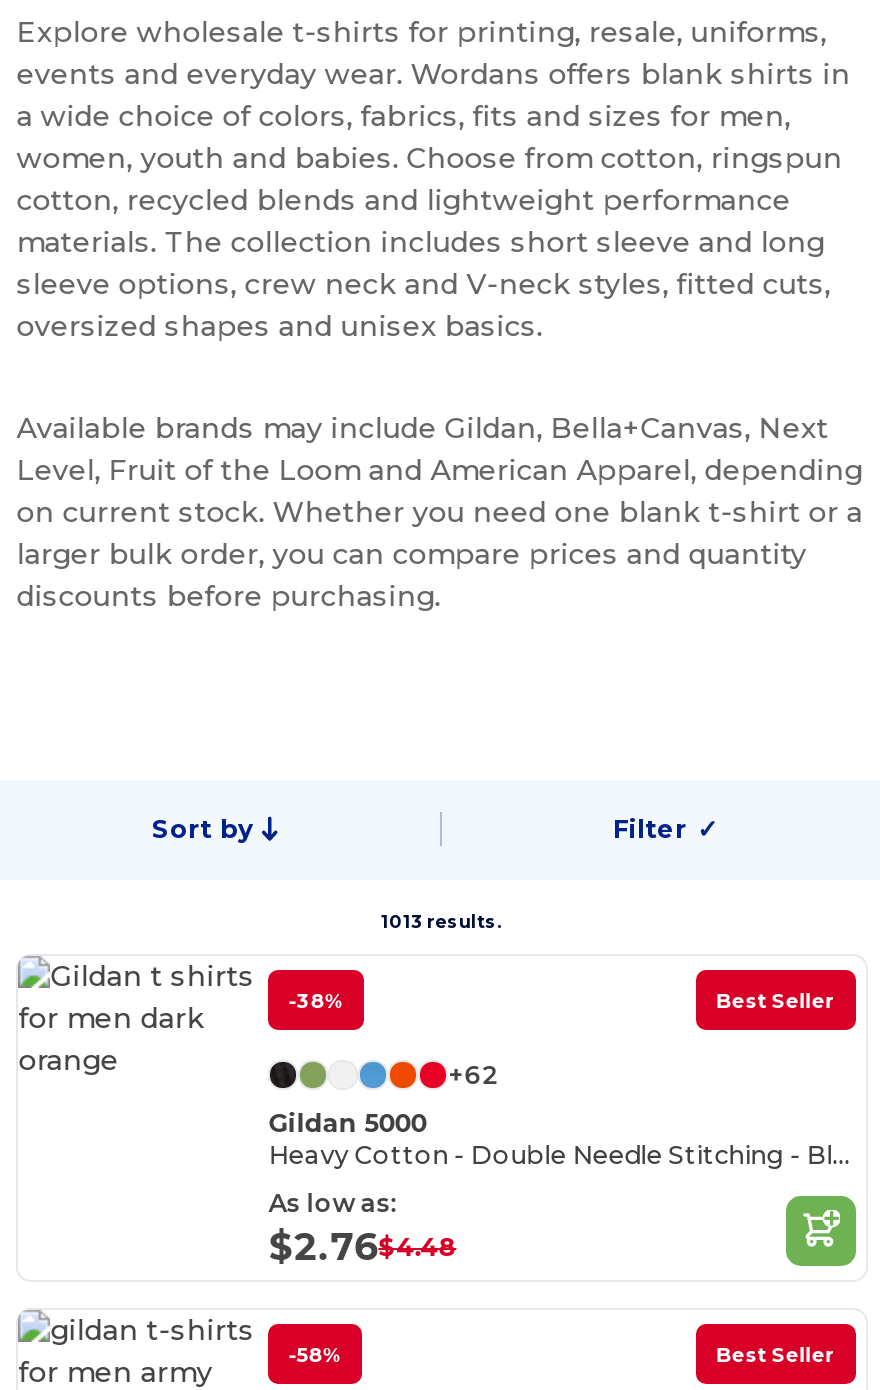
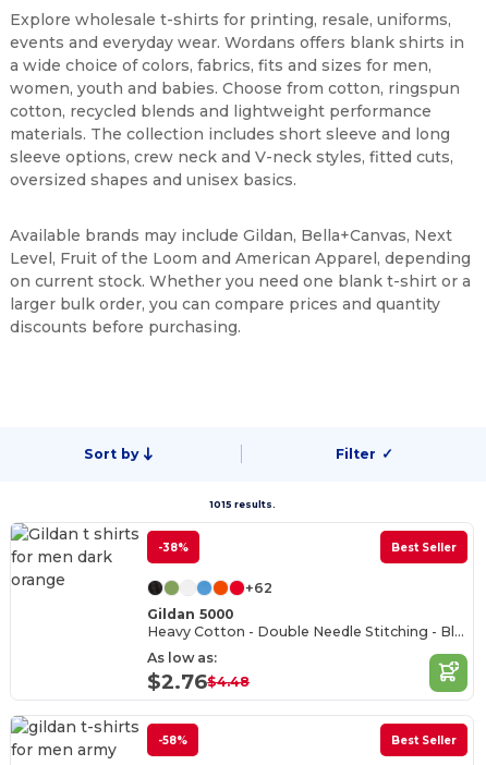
[381,911,503,931] 1013 results. -> [209,499,275,509] 1015 results.

